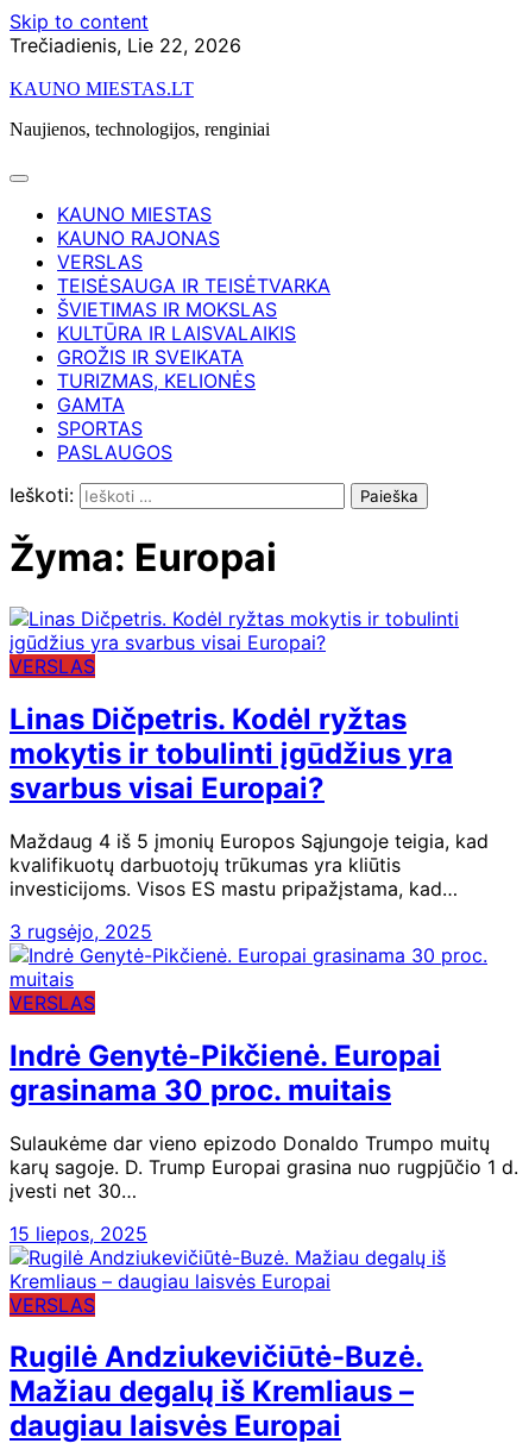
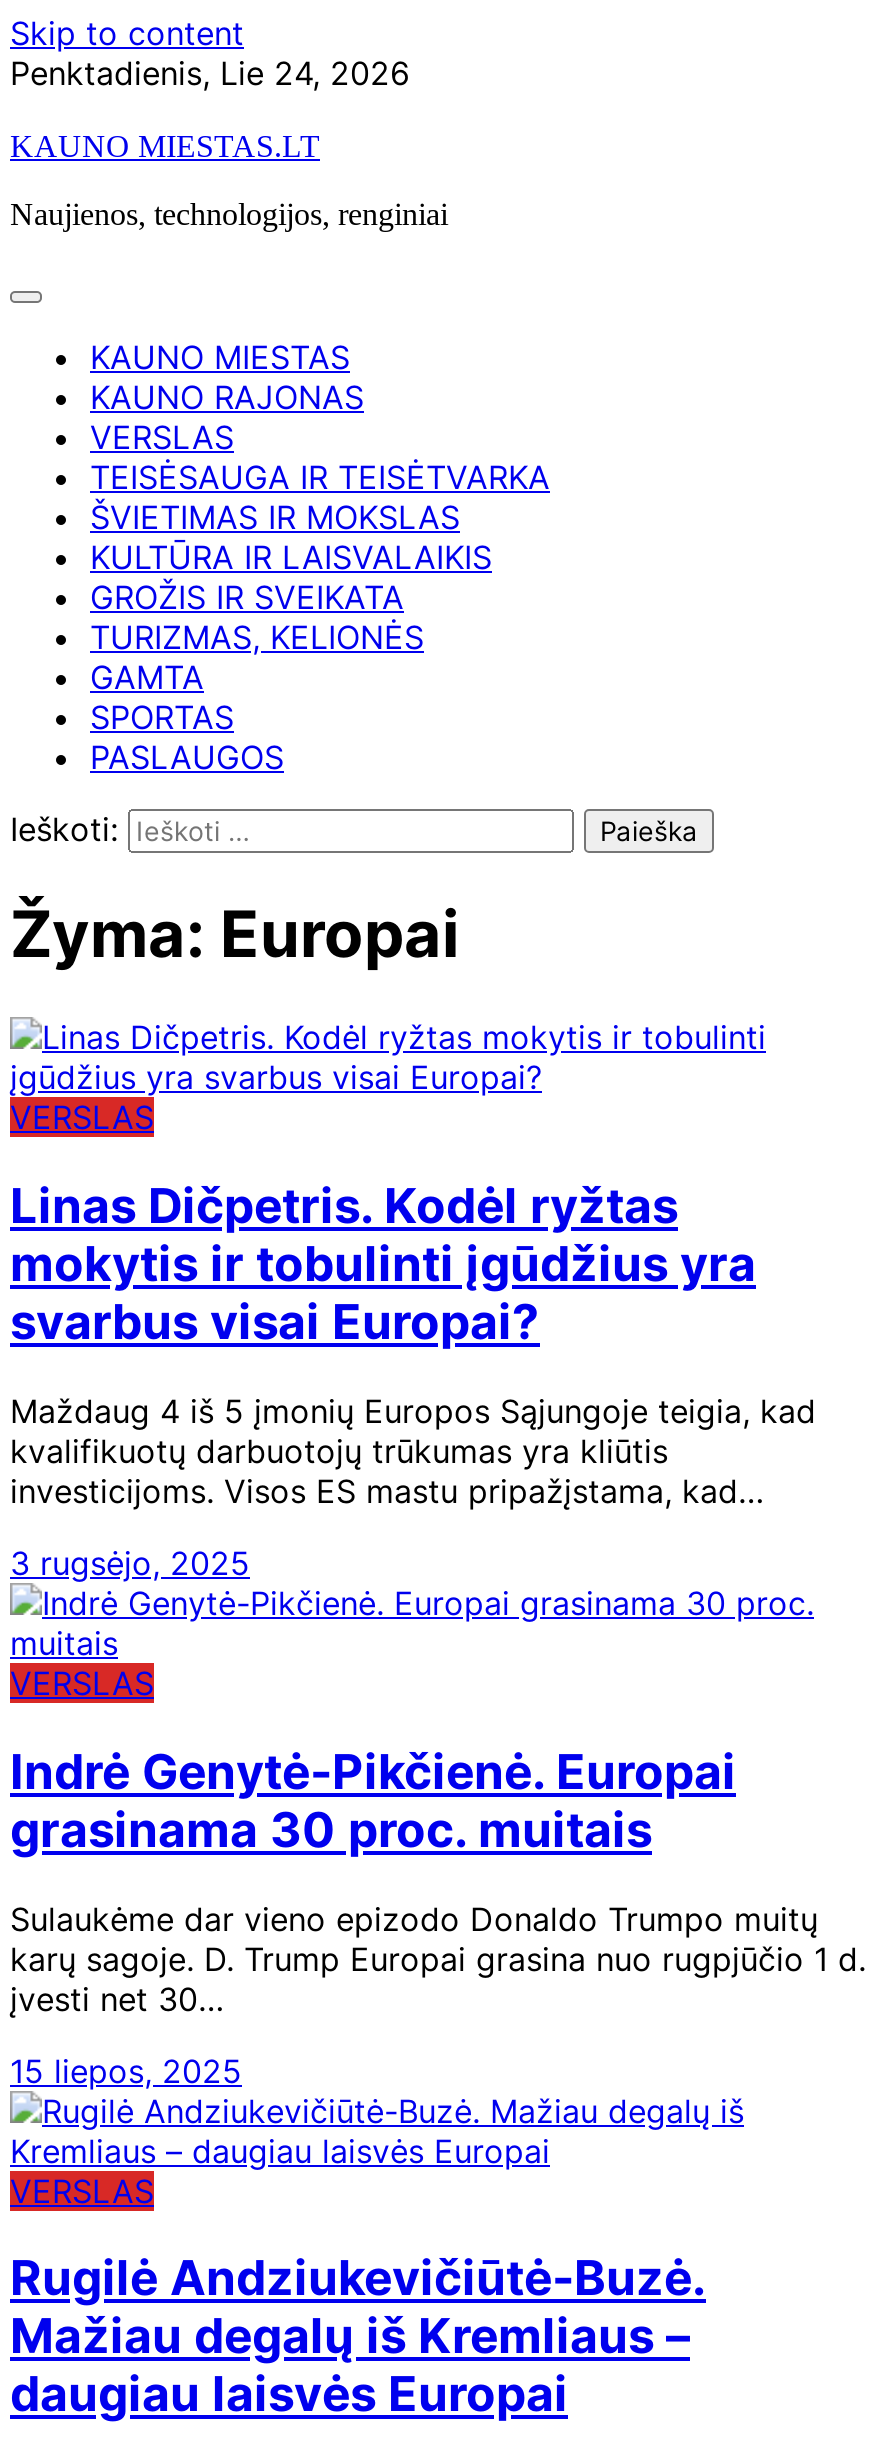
[10,33,241,57] Trečiadienis, Lie 22, 2026 -> [10,53,410,93] Penktadienis, Lie 24, 2026

